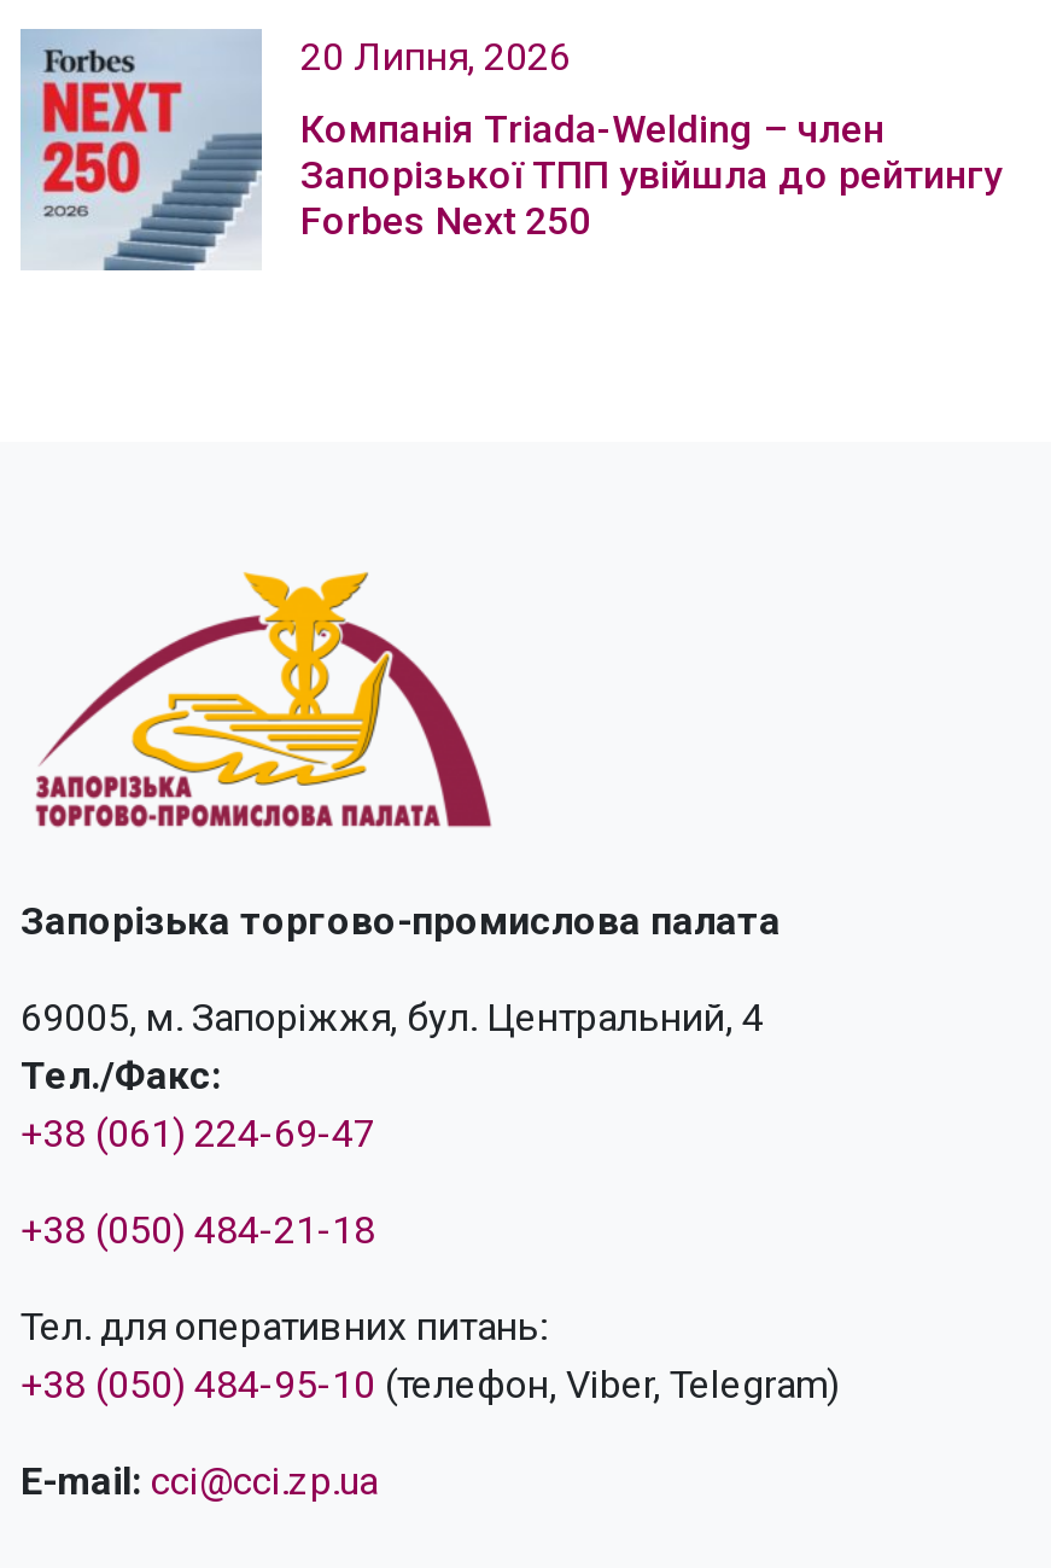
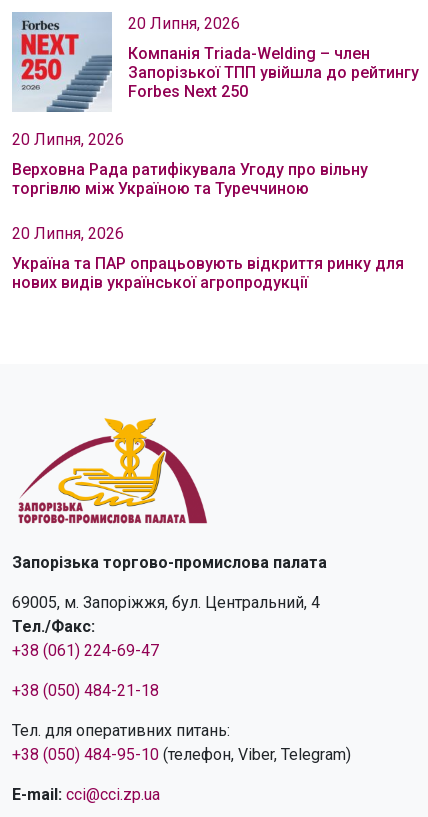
none -> [12,130,404,292] 20 Липня, 2026 | Верховна Рада ратифікувала Угоду про вільну | торгівлю між Україною та Туреччиною | 20 Липня, 2026 | Україна та ПАР опрацьовують відкриття ринку для | нових видів української агропродукції

